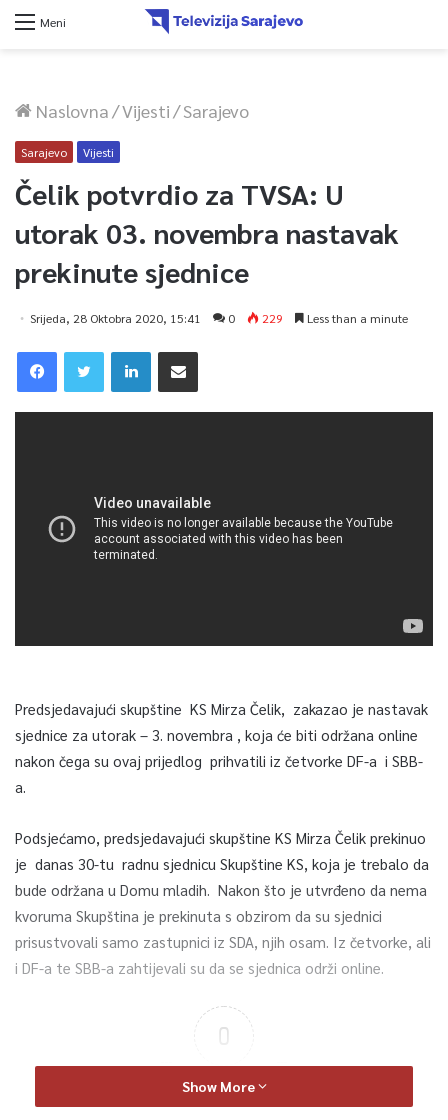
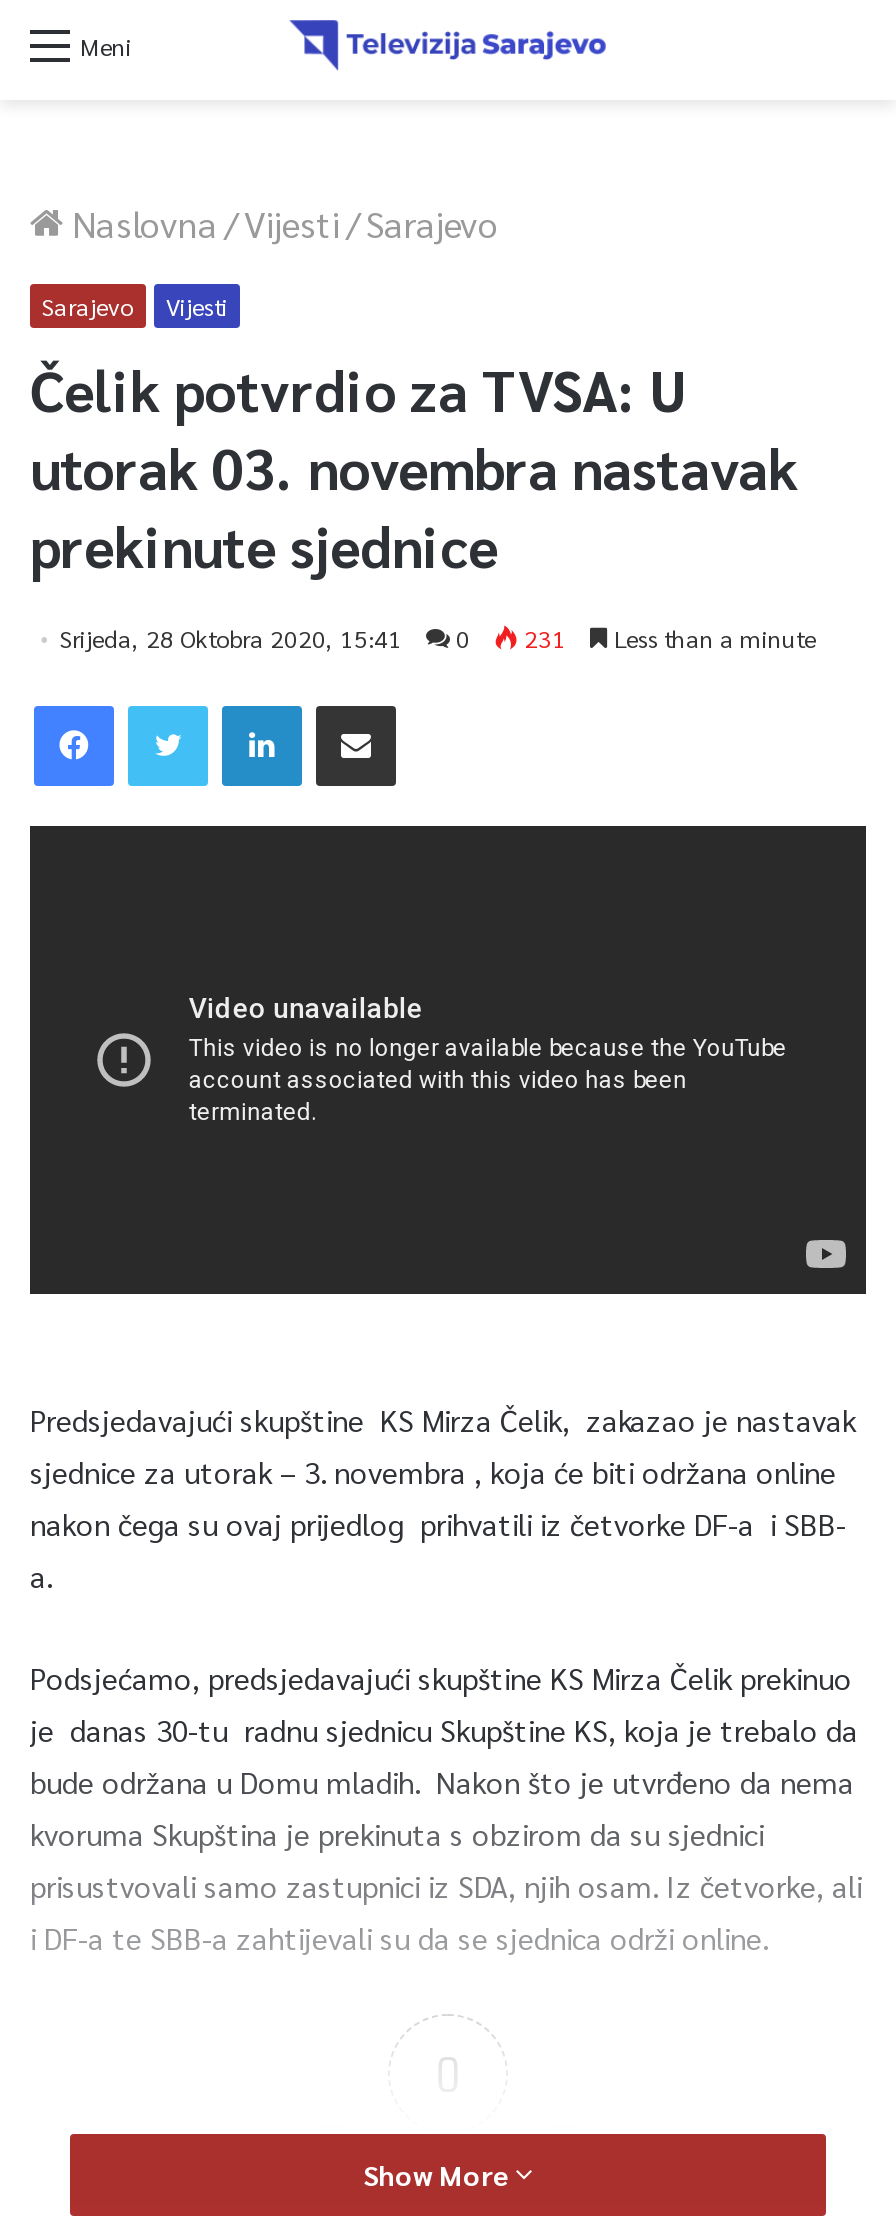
[30,310,408,326] Srijeda, 28 Oktobra 2020, 15:41 0 229 Less than a minute -> [60,621,816,653] Srijeda, 28 Oktobra 2020, 15:41 0 231 Less than a minute

